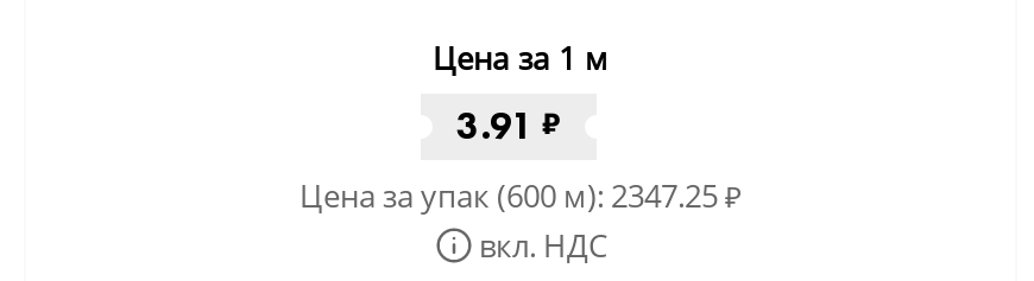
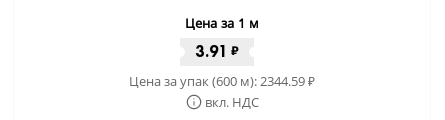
[300,174,742,217] Цена за упак (600 м): 2347.25₽ -> [129,72,315,90] Цена за упак (600 м): 2344.59₽

